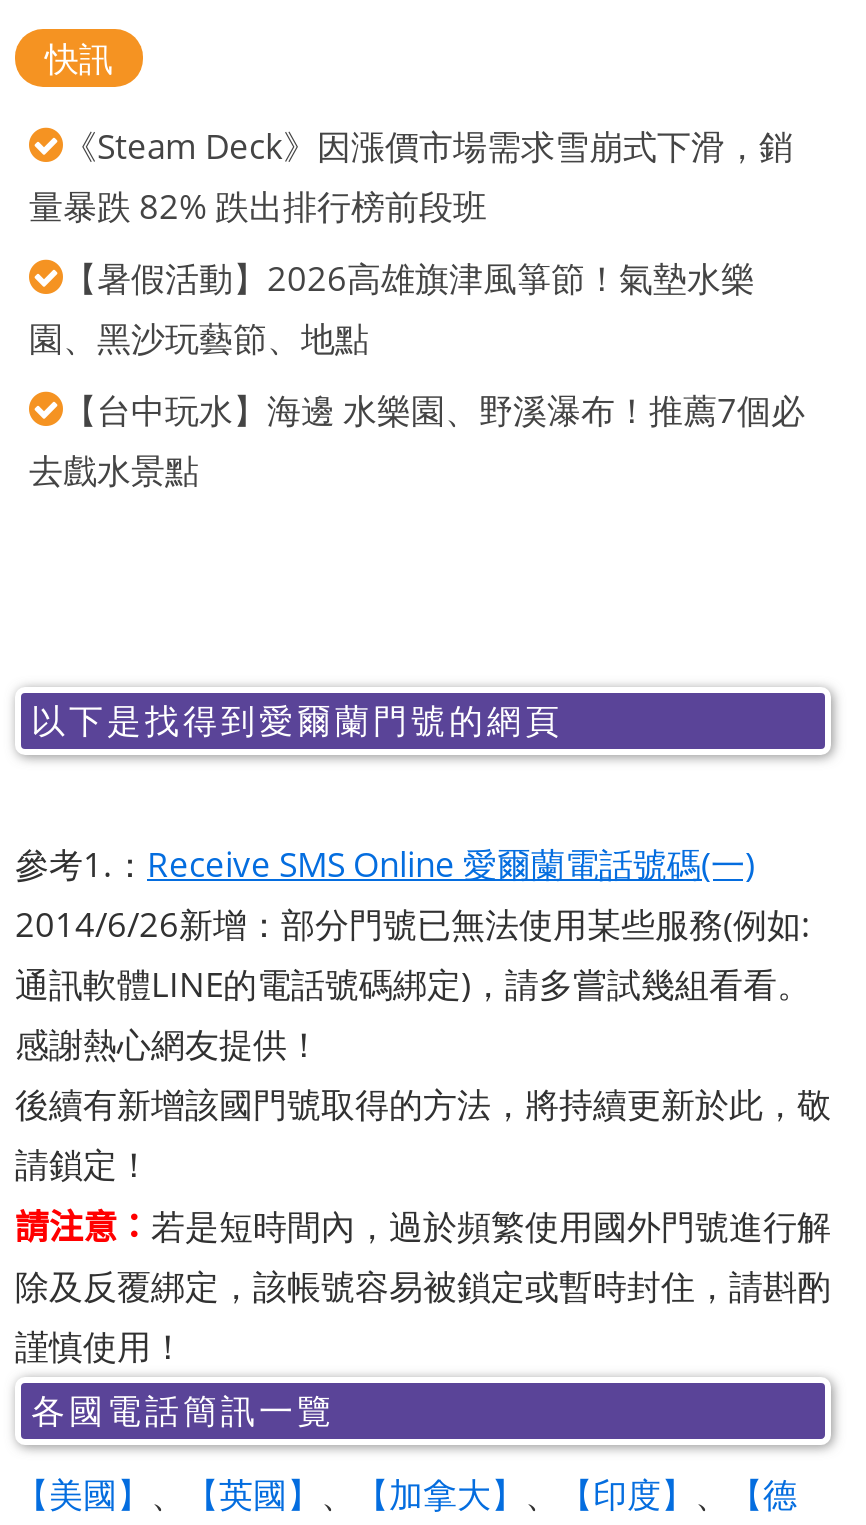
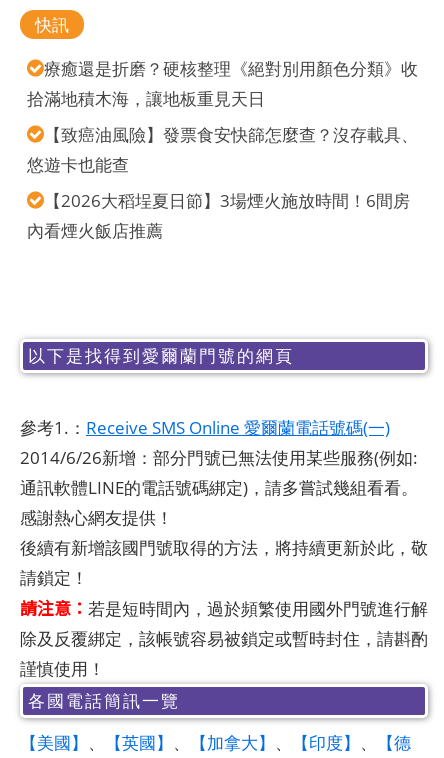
[29,124,793,230] 《Steam Deck》因漲價市場需求雪崩式下滑，銷 | 量暴跌 82% 跌出排行榜前段班 -> [27,57,418,110] 療癒還是折磨？硬核整理《絕對別用顏色分類》收 | 拾滿地積木海，讓地板重見天日
[29,256,755,362] 【暑假活動】2026高雄旗津風箏節！氣墊水樂 | 園、黑沙玩藝節、地點 -> [27,123,418,176] 【致癌油風險】發票食安快篩怎麼查？沒存載具、 | 悠遊卡也能查
[29,388,805,494] 【台中玩水】海邊 水樂園、野溪瀑布！推薦7個必 | 去戲水景點 -> [27,189,410,242] 【2026大稻埕夏日節】3場煙火施放時間！6間房 | 內看煙火飯店推薦

